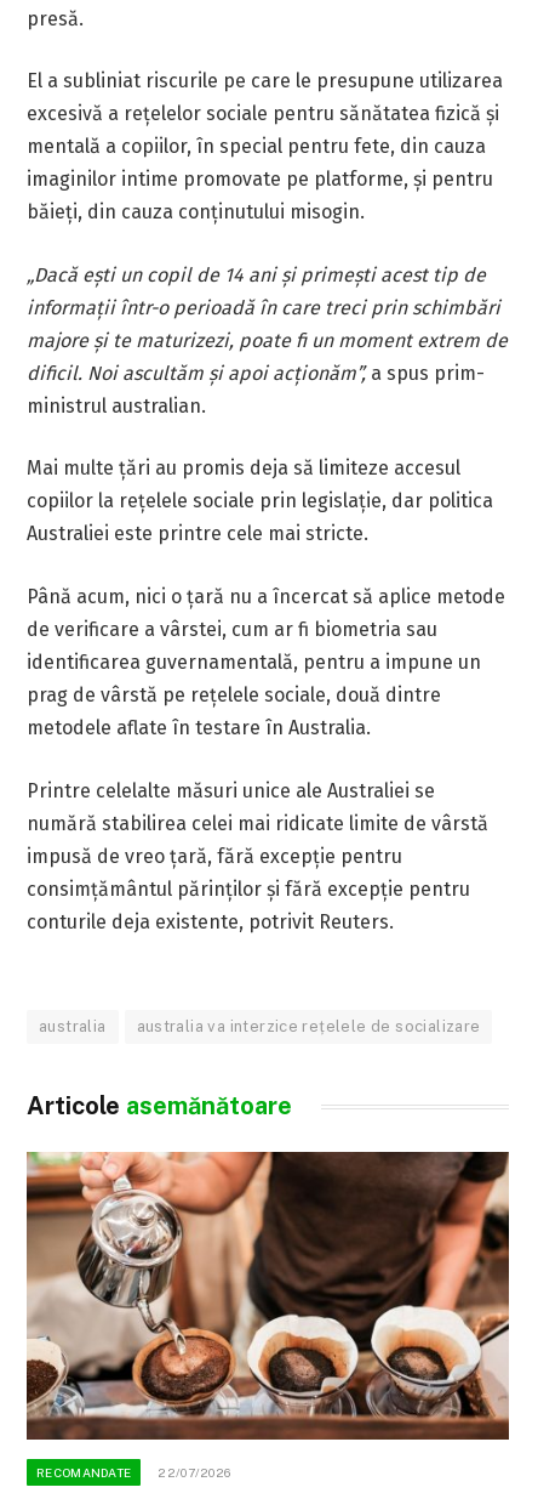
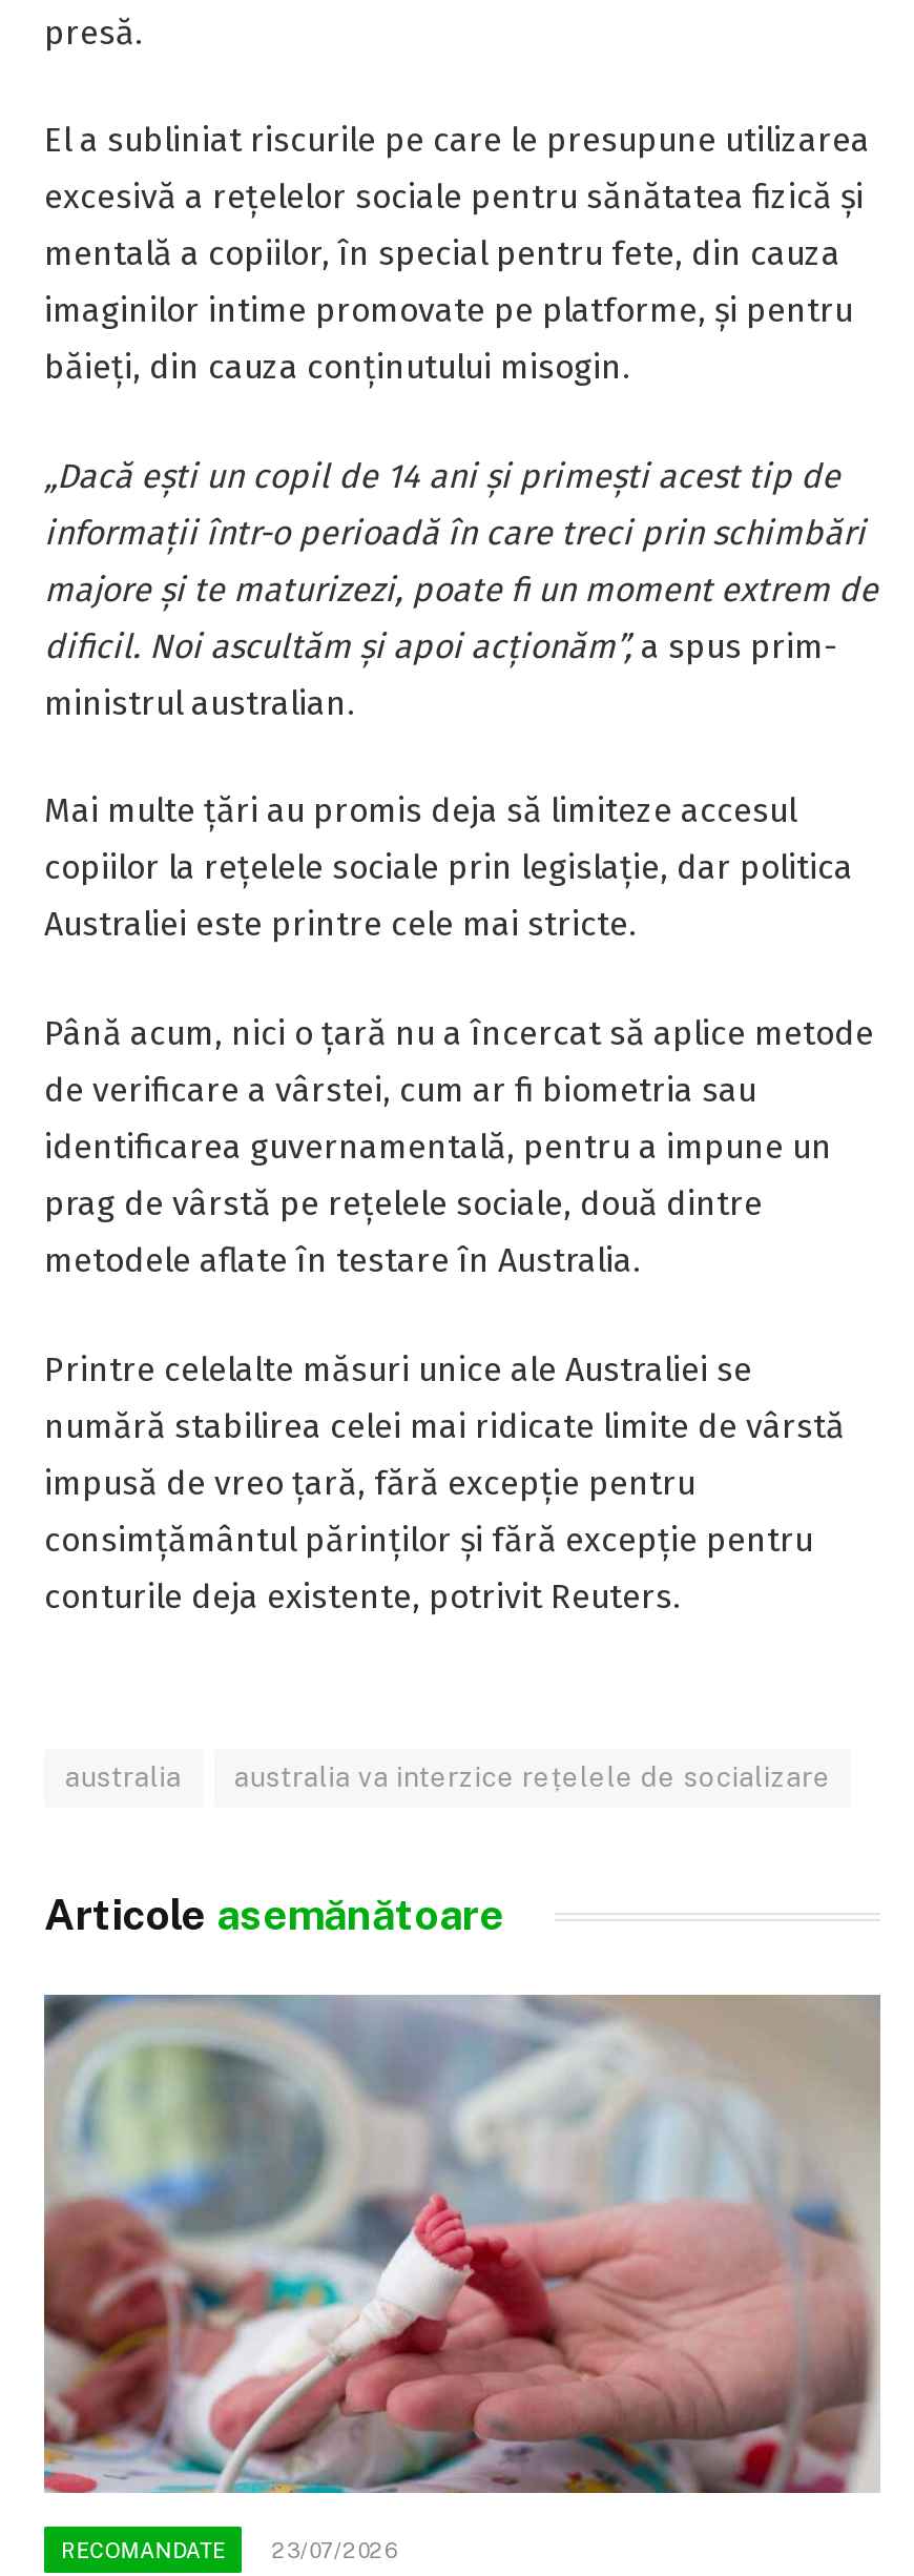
[25,1151,510,1480] [image] | RECOMANDATE 22/07/2026 -> [42,1993,880,2563] [image] | RECOMANDATE 23/07/2026

